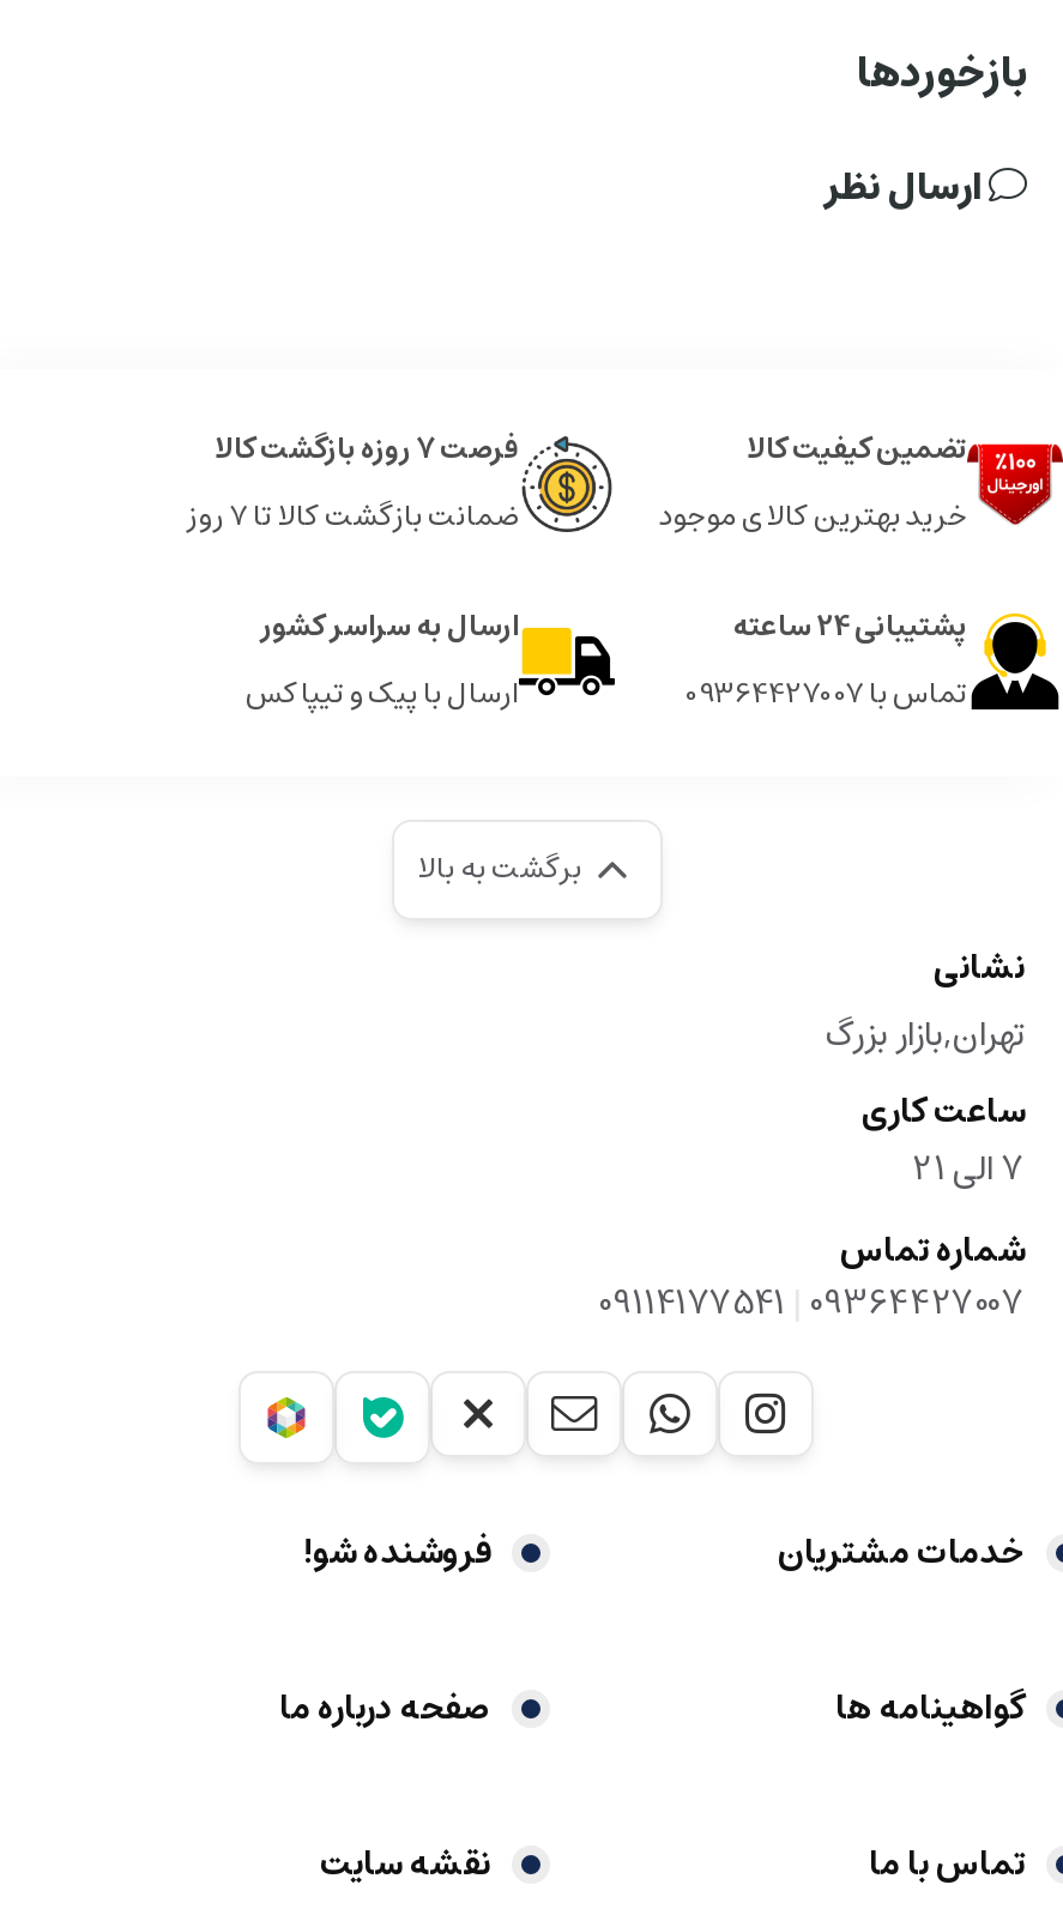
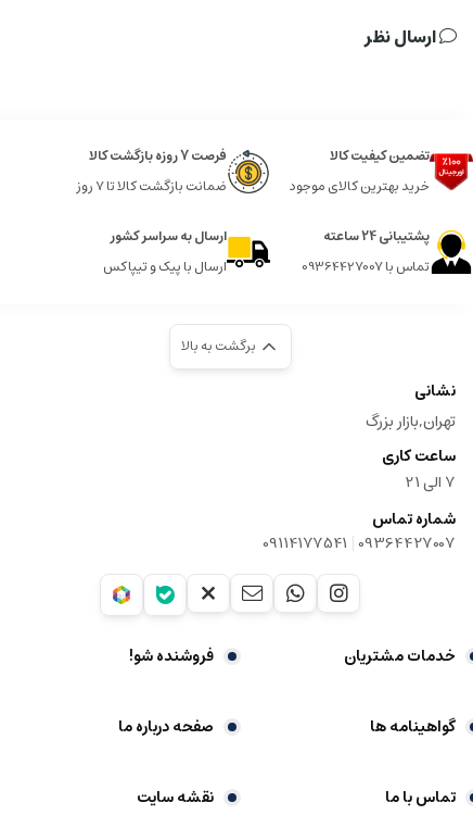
[857,37,1027,109] بازخوردها -> none

